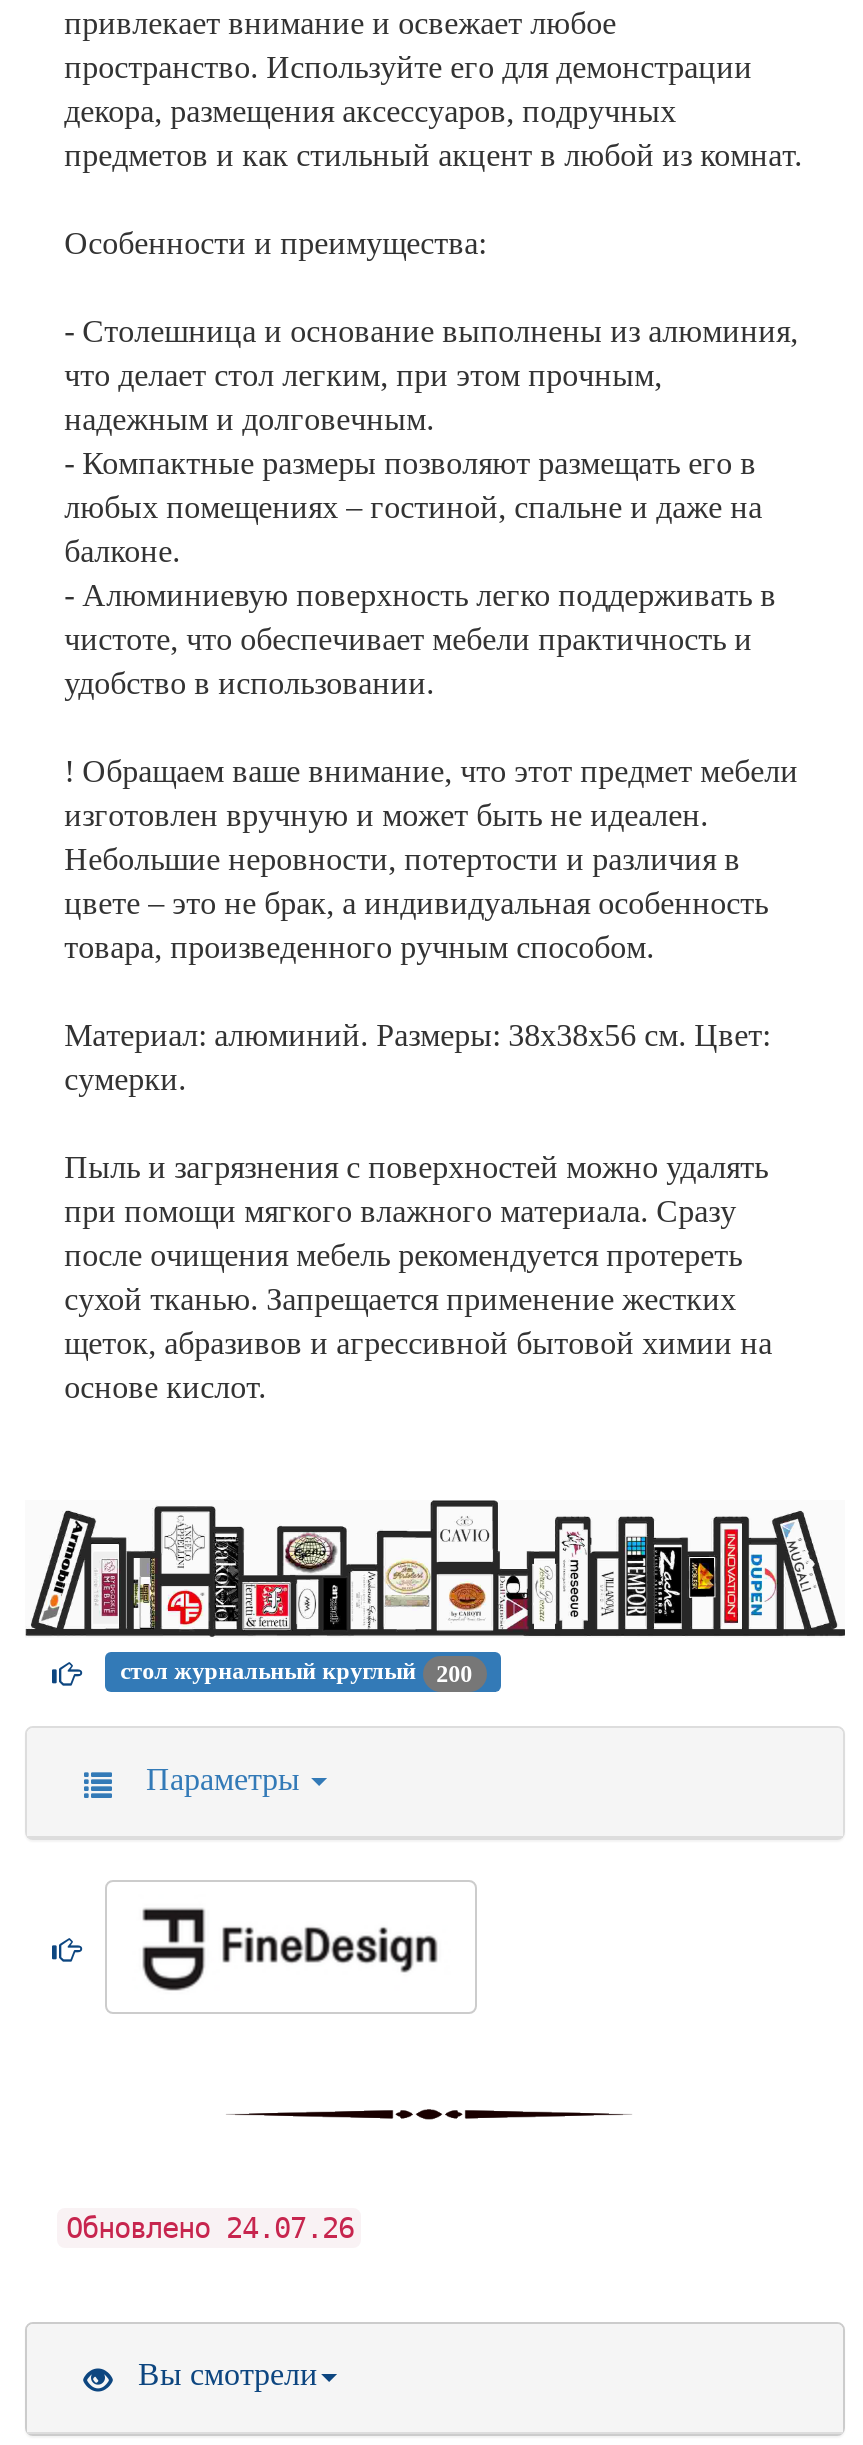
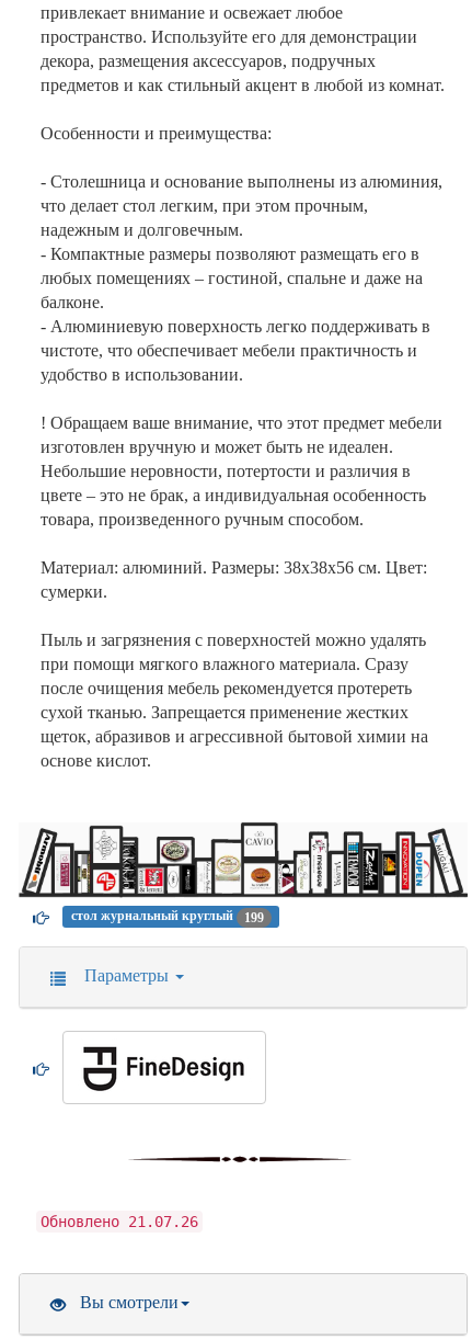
[120,1657,472,1688] стол журнальный круглый 200 -> [71,909,264,925] стол журнальный круглый 199
[66,2212,354,2244] Обновлено 24.07.26 -> [41,1213,199,1230] Обновлено 21.07.26

